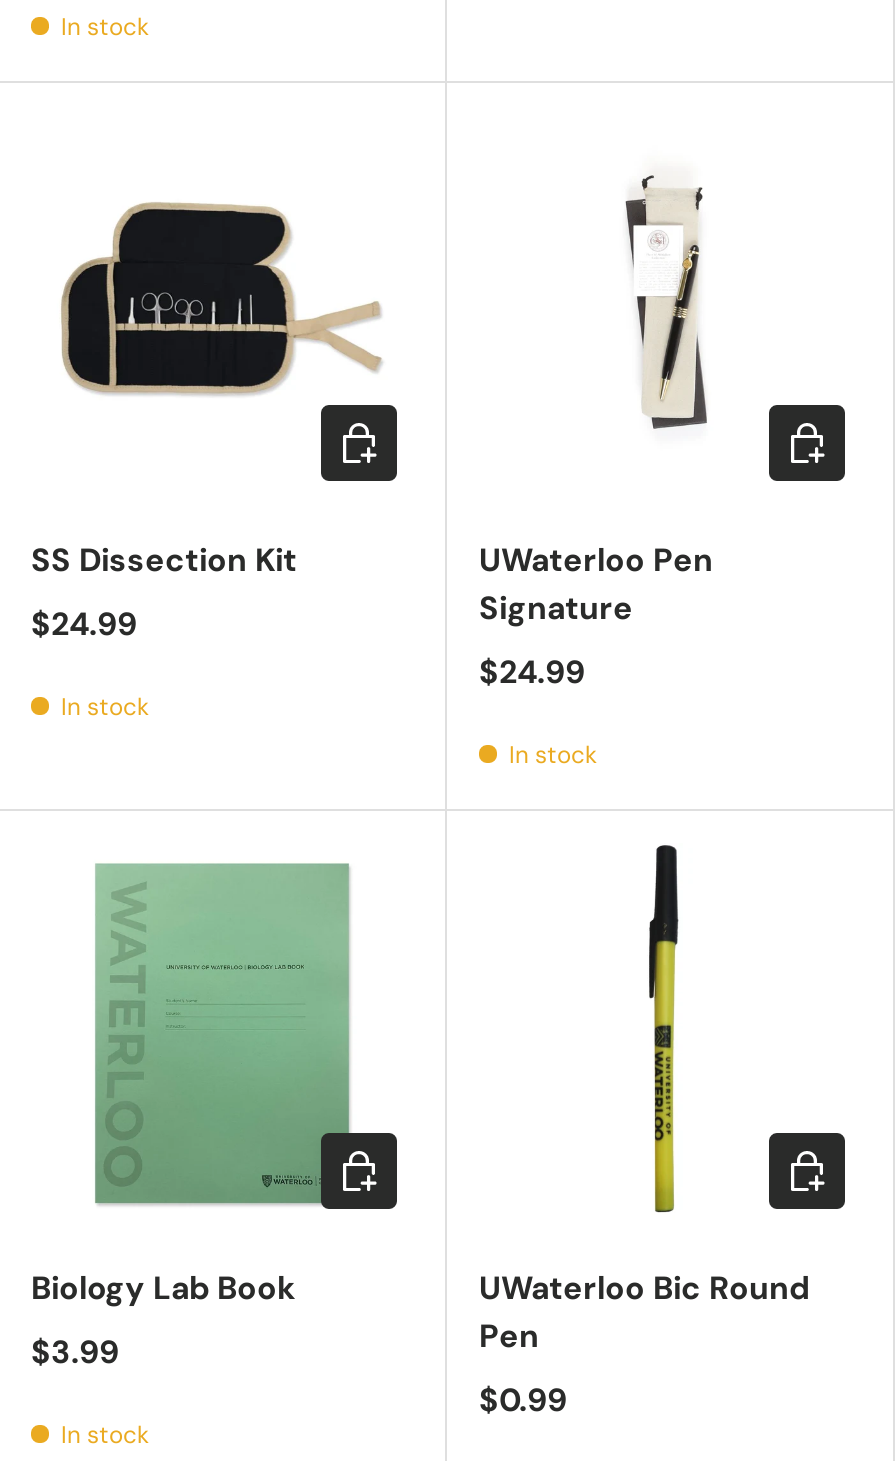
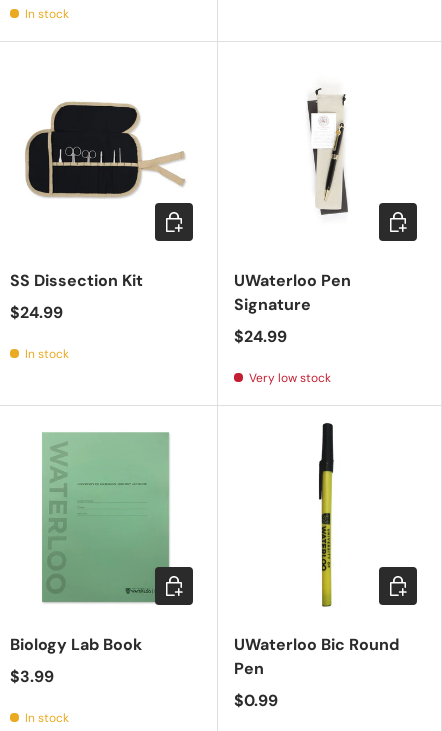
[509,738,597,770] In stock -> [249,370,331,386] Very low stock

